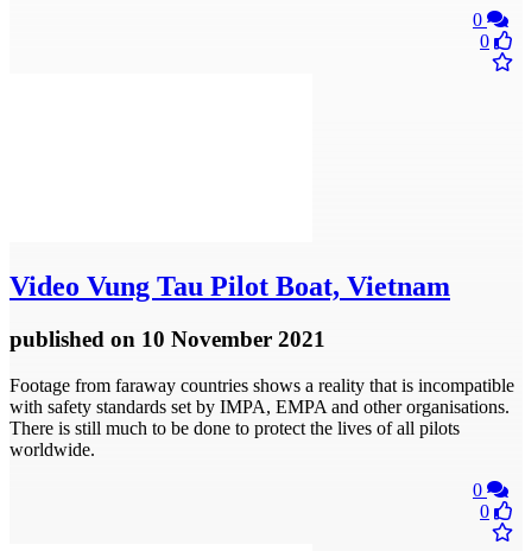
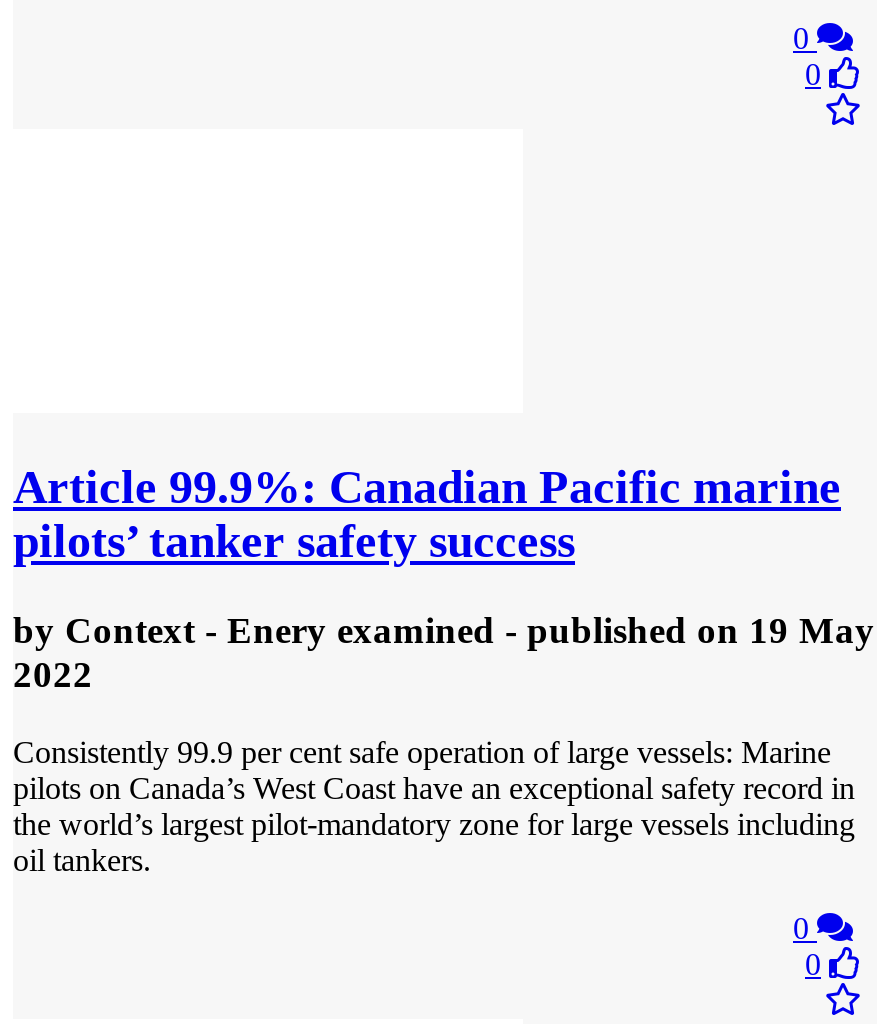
[10,271,450,302] Video Vung Tau Pilot Boat, Vietnam -> [13,462,841,568] Article 99.9%: Canadian Pacific marine | pilots’ tanker safety success
[10,327,325,352] published on 10 November 2021 -> [13,609,875,695] by Context - Enery examined - published on 19 May | 2022
[10,375,514,459] Footage from faraway countries shows a reality that is incompatible | with safety standards set by IMPA, EMPA and other organisations. | There is still much to be done to protect the lives of all pilots | worldwide. -> [13,735,855,877] Consistently 99.9 per cent safe operation of large vessels: Marine | pilots on Canada’s West Coast have an exceptional safety record in | the world’s largest pilot-mandatory zone for large vessels including | oil tankers.

